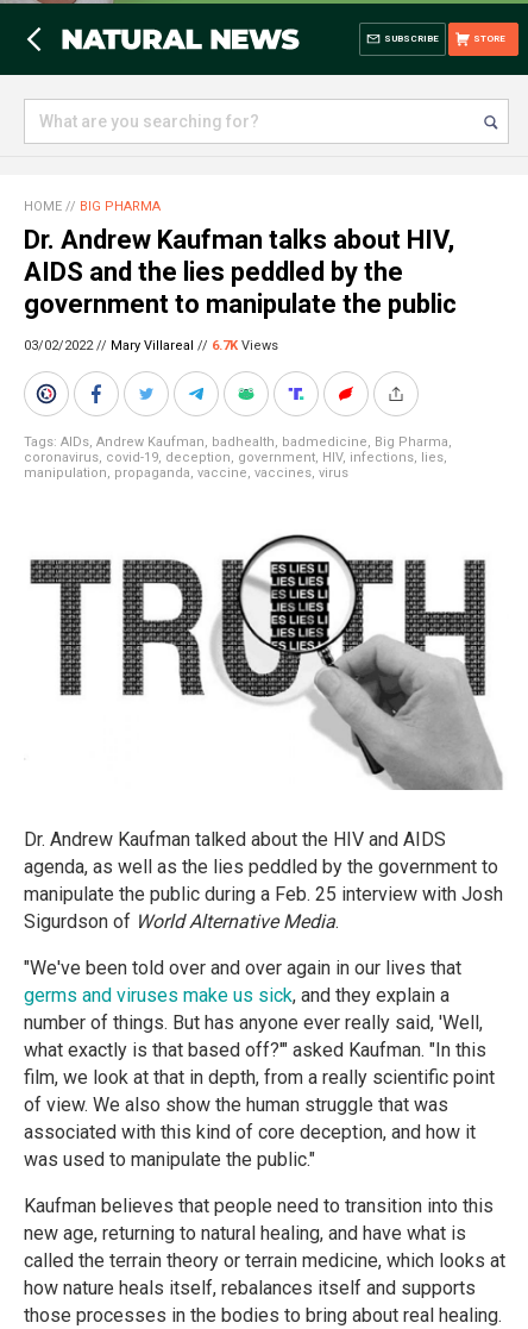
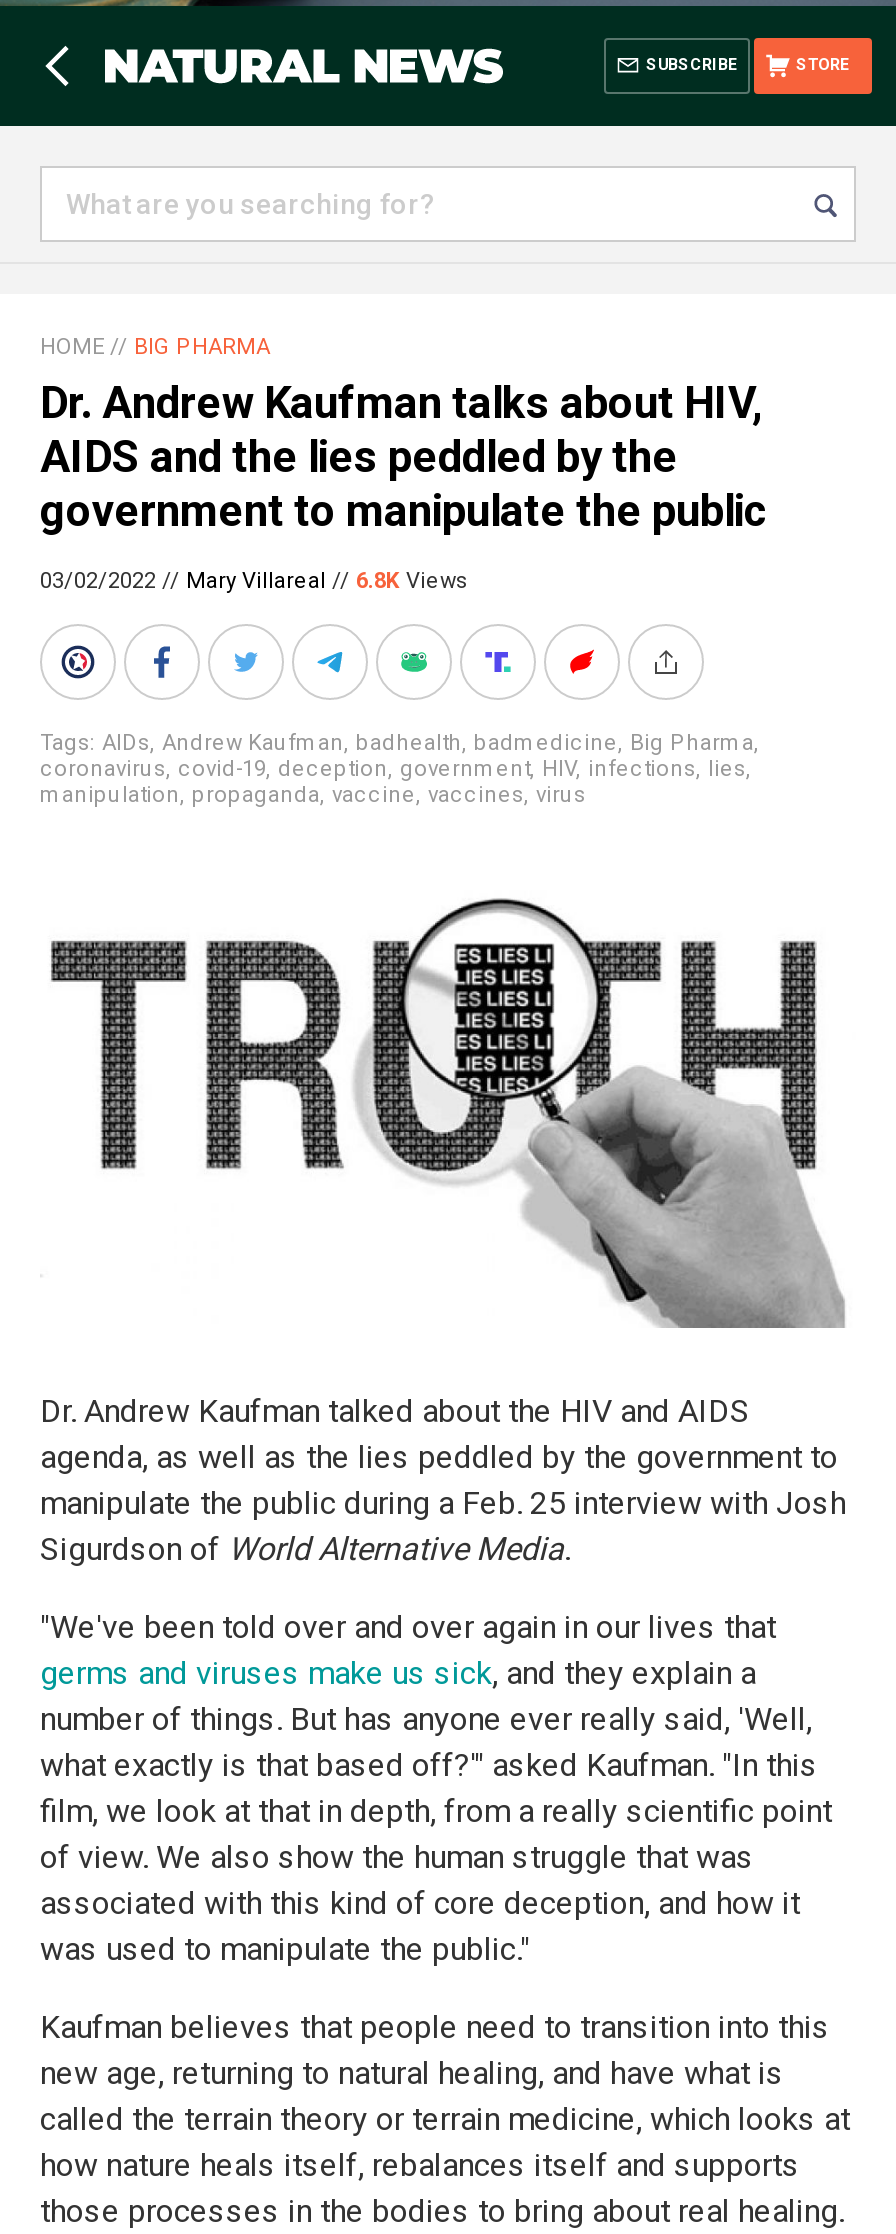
[24,338,278,353] 03/02/2022 // Mary Villareal // 6.7K Views -> [40,568,468,594] 03/02/2022 // Mary Villareal // 6.8K Views

